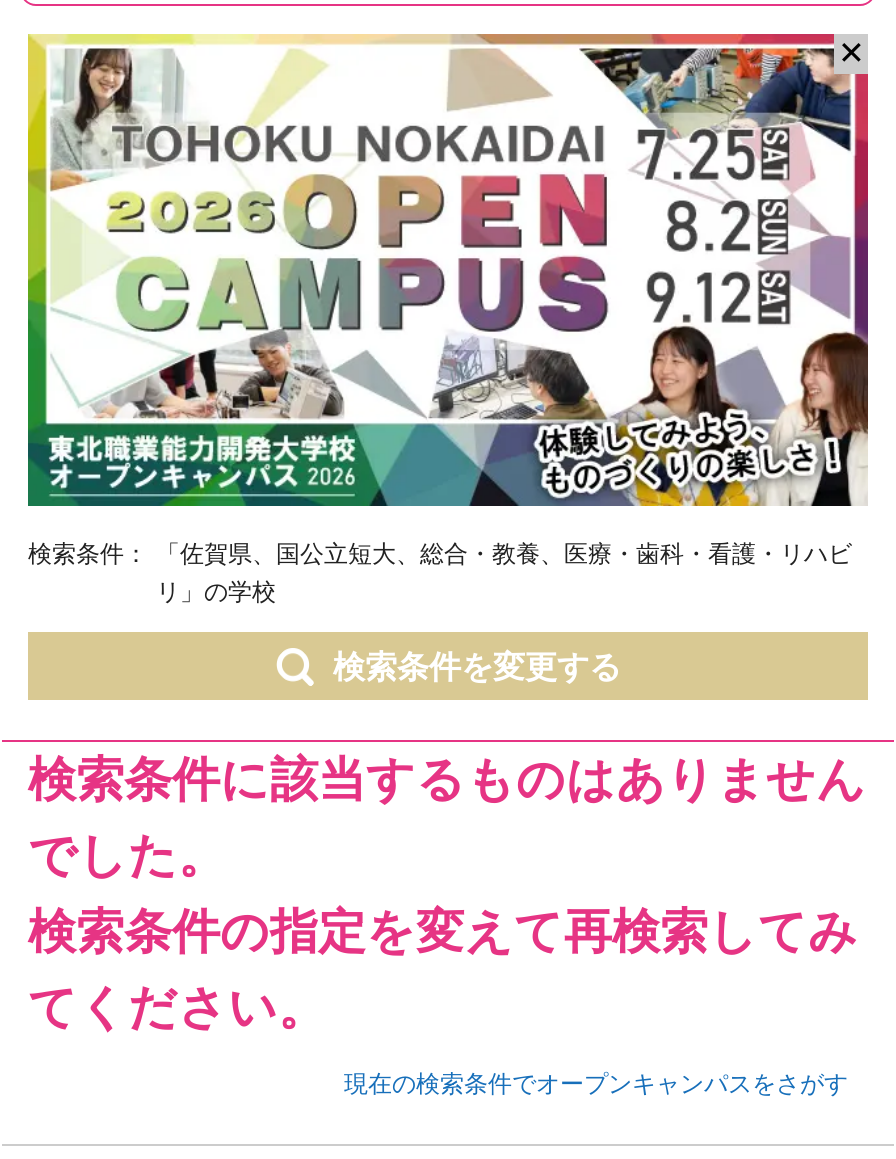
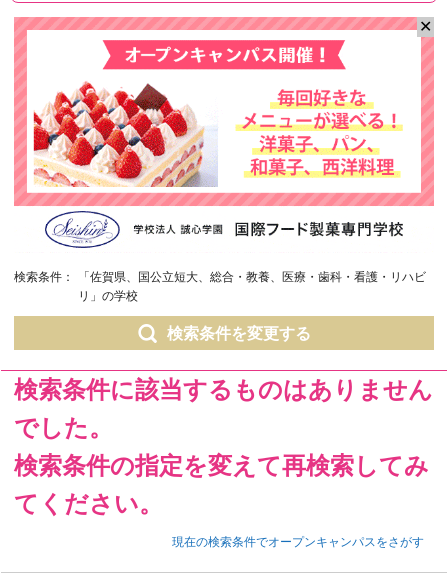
[26,32,870,508] [image] -> [13,16,434,253] [image]

